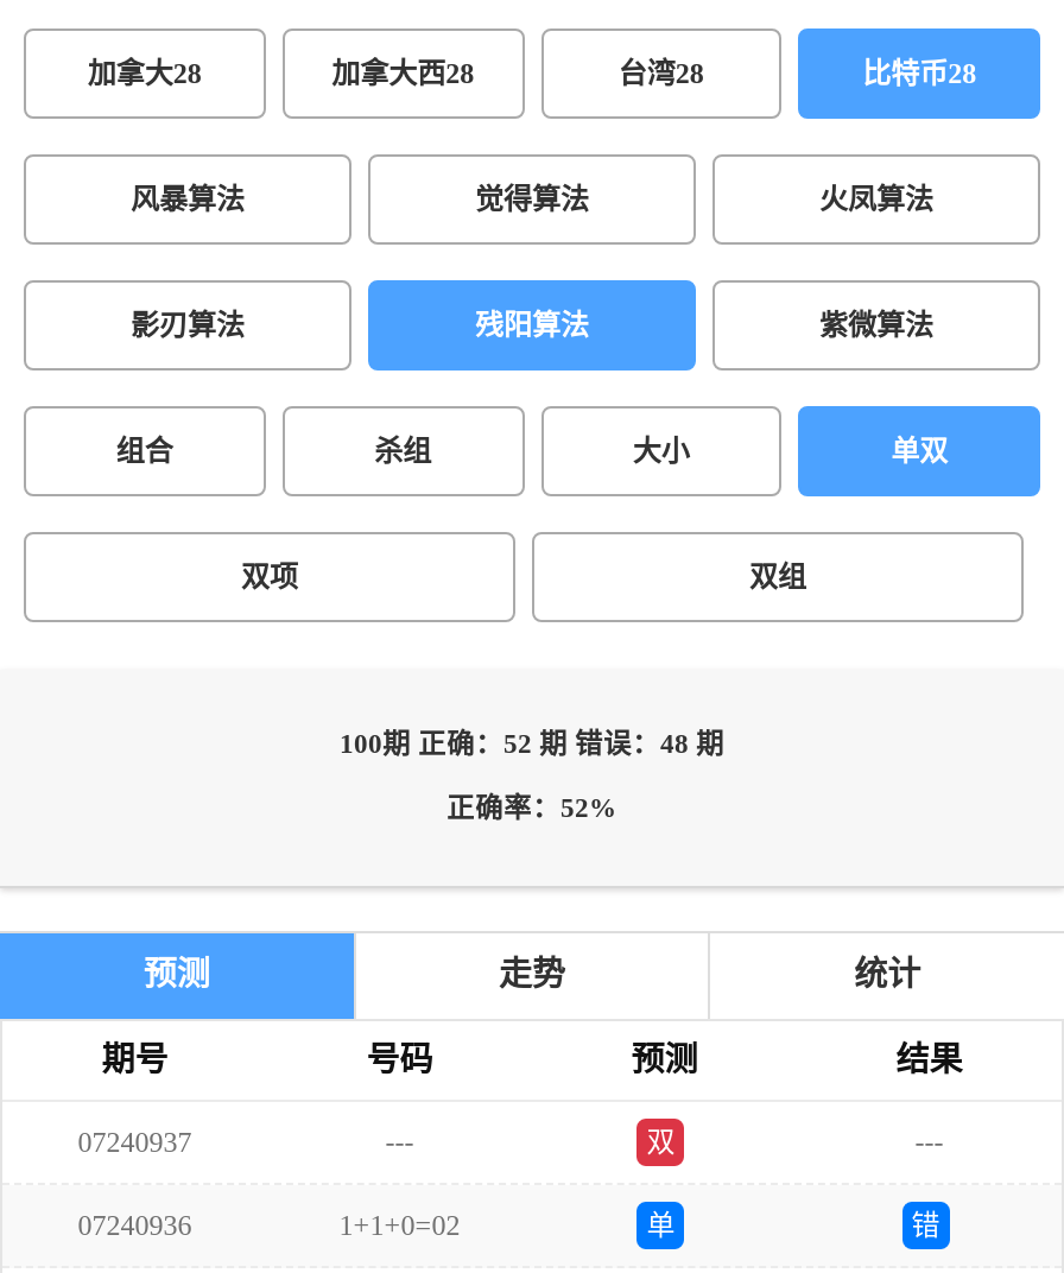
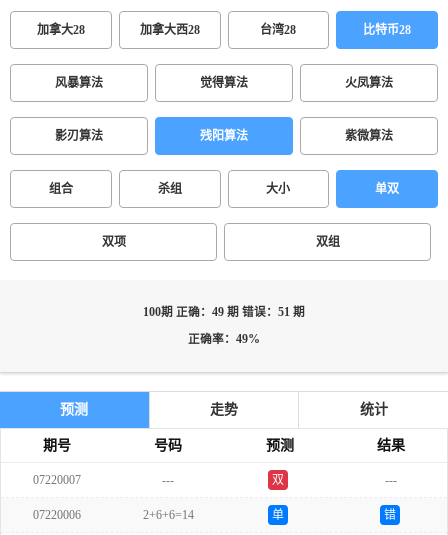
[340,729,724,760] 100期 正确：52 期 错误：48 期 -> [143,306,305,319] 100期 正确：49 期 错误：51 期
[446,793,617,824] 正确率：52% -> [188,333,260,346] 正确率：49%
[78,1126,192,1159] 07240937 -> [33,473,81,487] 07220007
[78,1209,192,1242] 07240936 -> [33,508,81,522] 07220006
[339,1209,460,1242] 1+1+0=02 -> [143,508,194,522] 2+6+6=14

